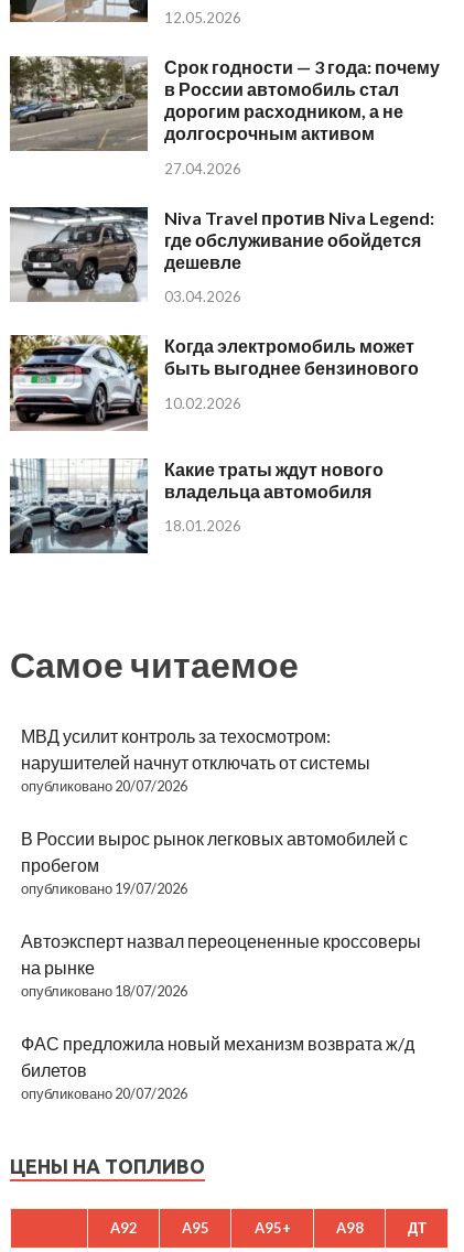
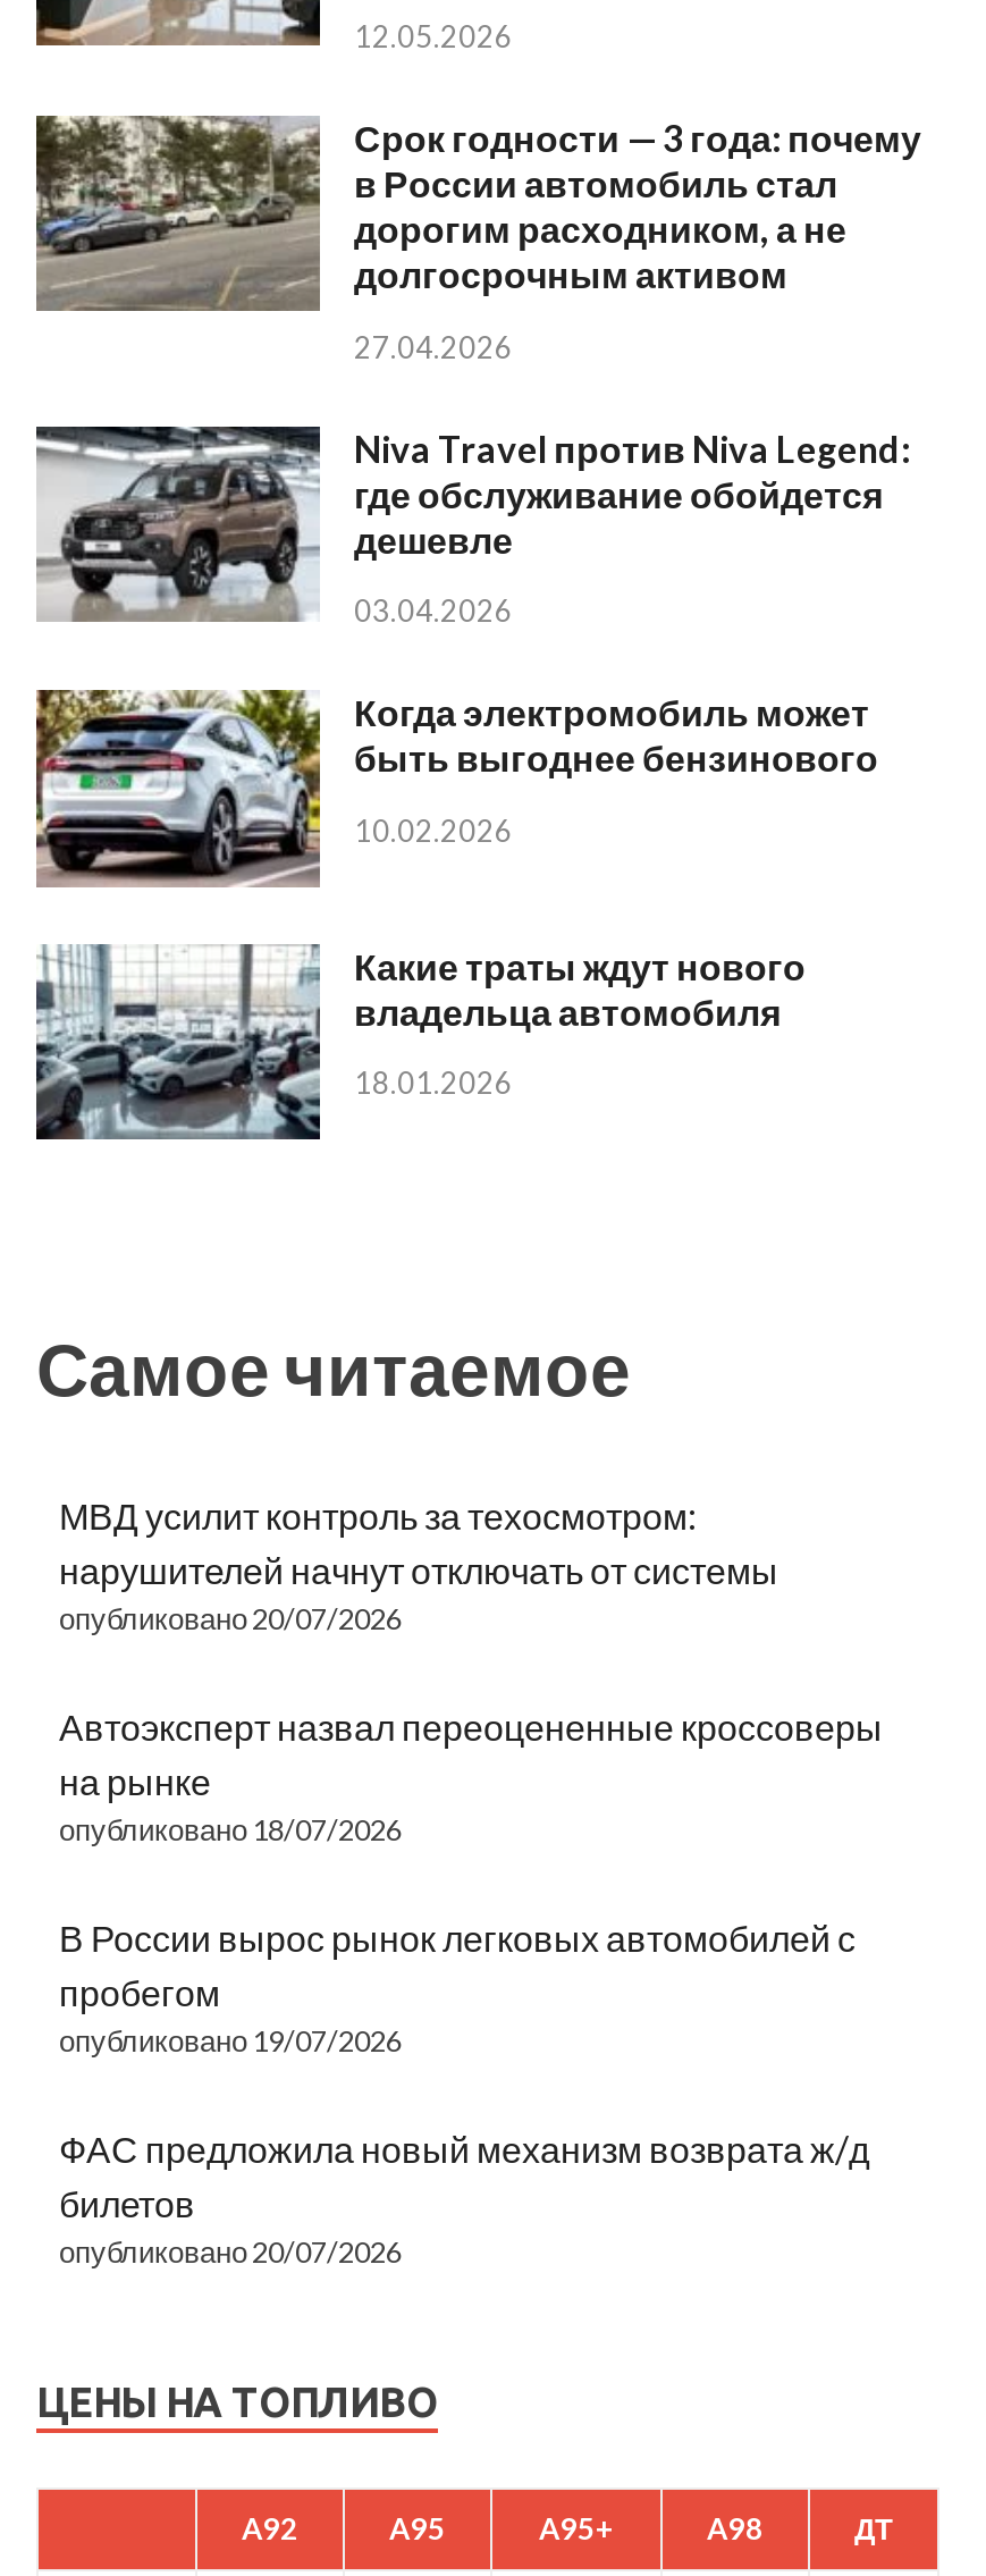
moved [21,828,408,898] -> [59,1916,856,2059]: В России вырос рынок легковых автомобилей с | пробегом | опубликовано 19/07/2026
moved [21,931,421,1000] -> [59,1705,883,1848]: Автоэксперт назвал переоцененные кроссоверы | на рынке | опубликовано 18/07/2026

